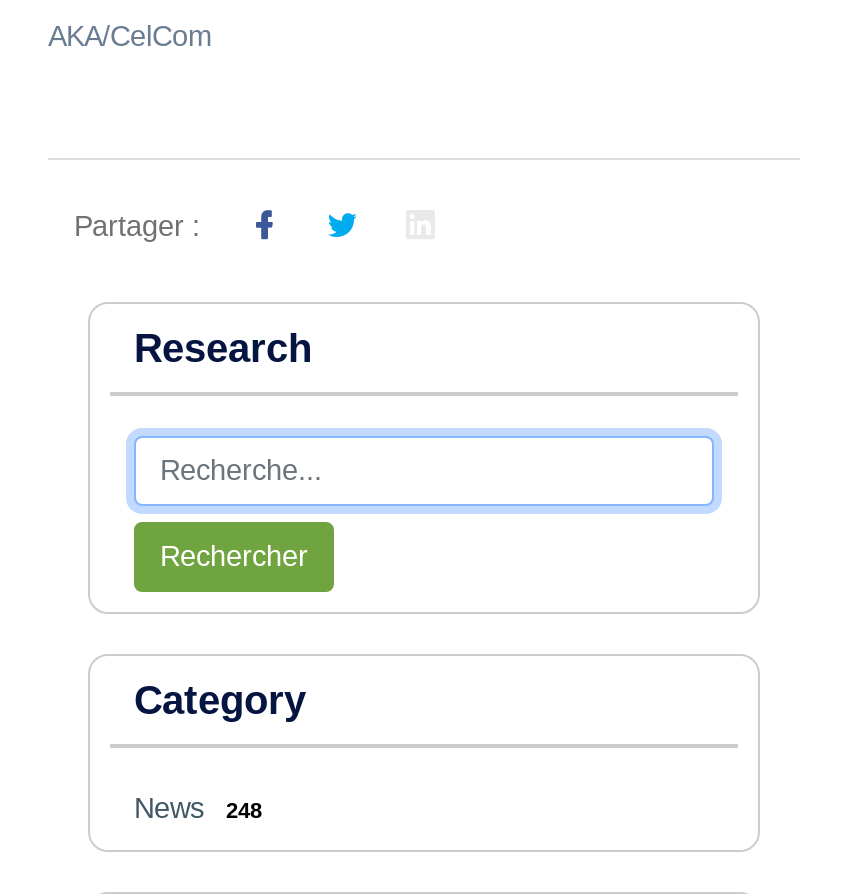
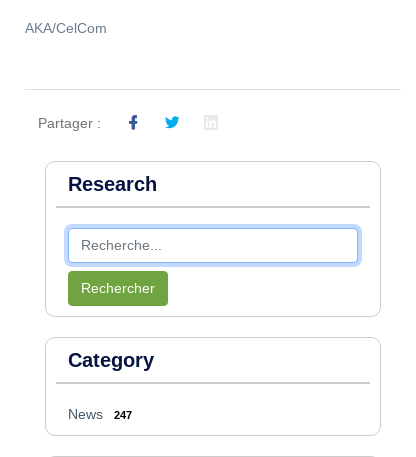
[134,791,262,823] News 248 -> [68,405,132,421] News 247

